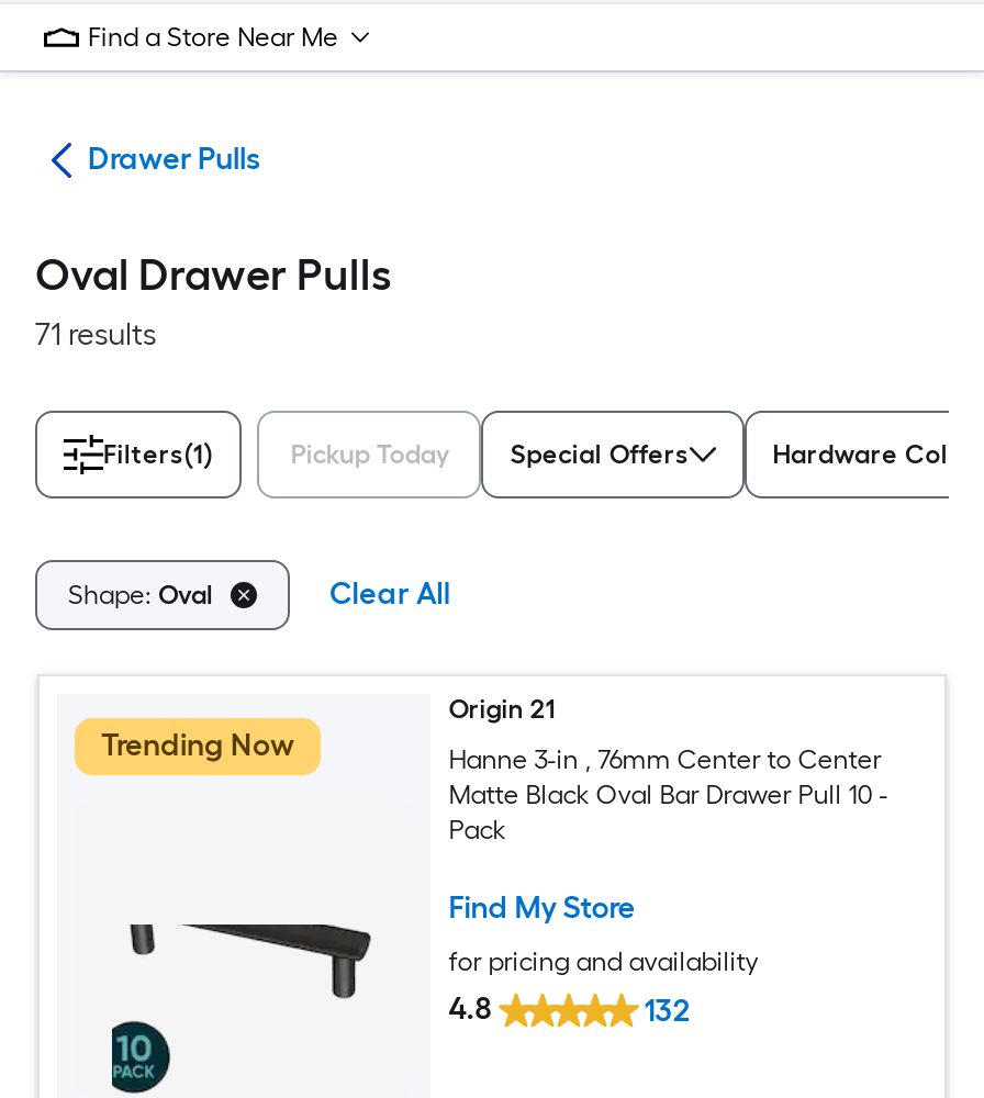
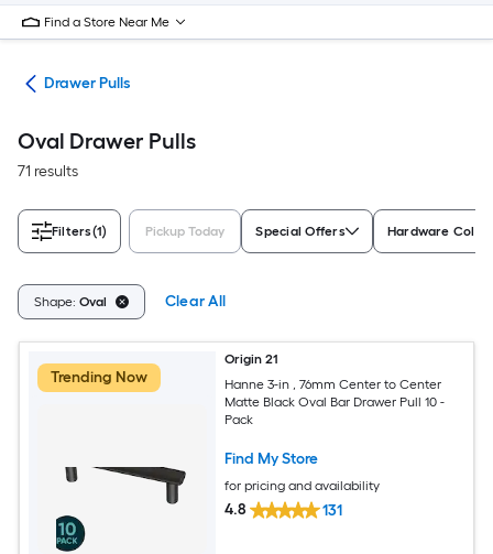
[644,993,690,1031] 132 -> [323,502,342,520] 131

